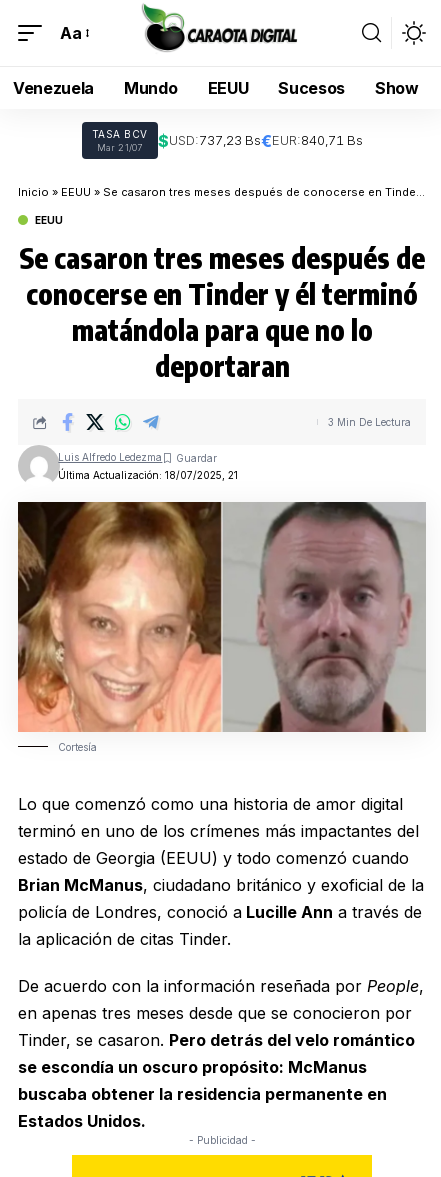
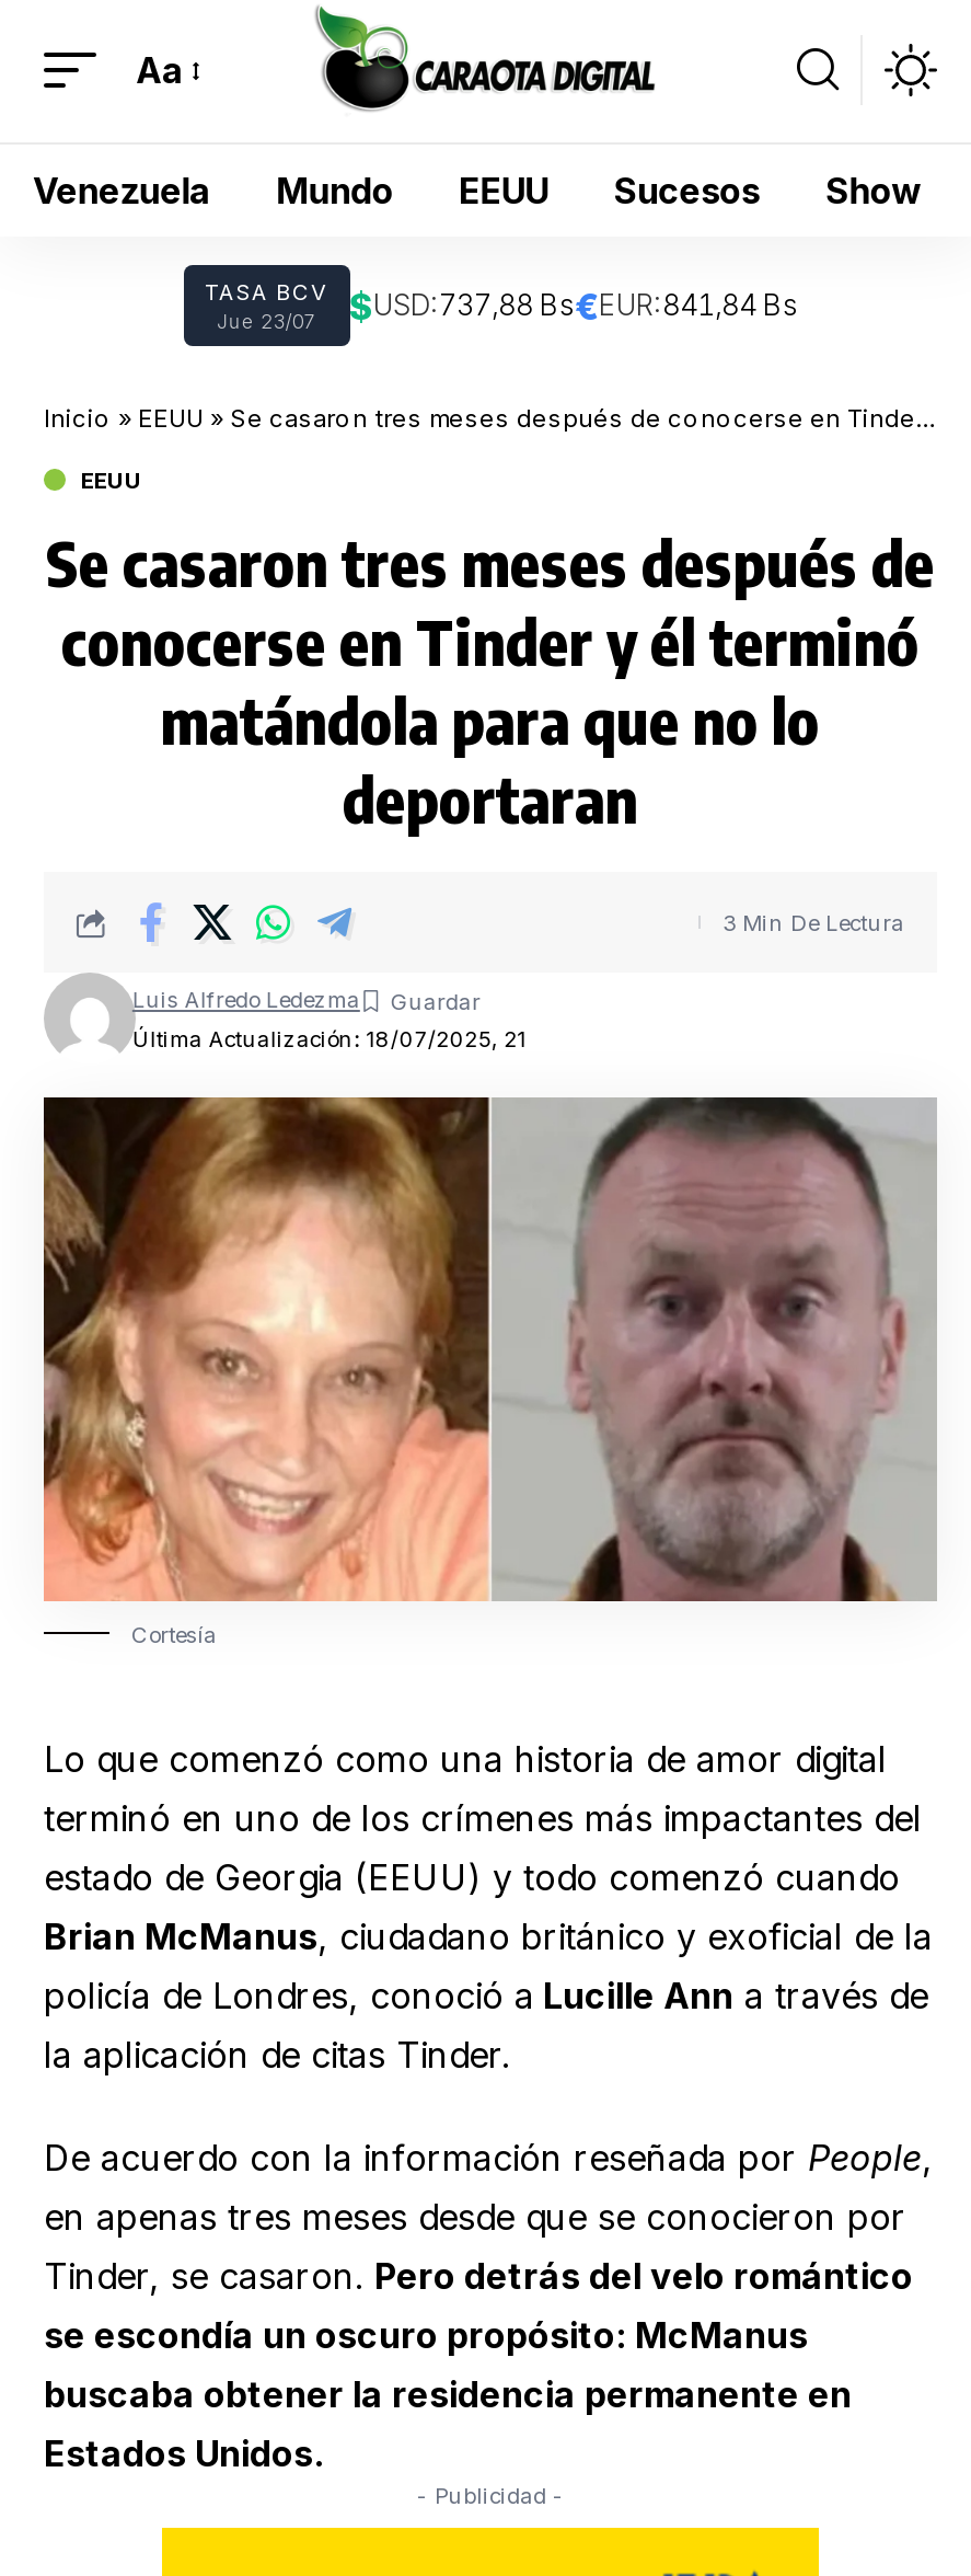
[97,131,362,153] Mar 21/07 | $USD:737,23 Bs€EUR:840,71 Bs -> [217,284,798,333] Jue 23/07 | $USD:737,88 Bs€EUR:841,84 Bs

